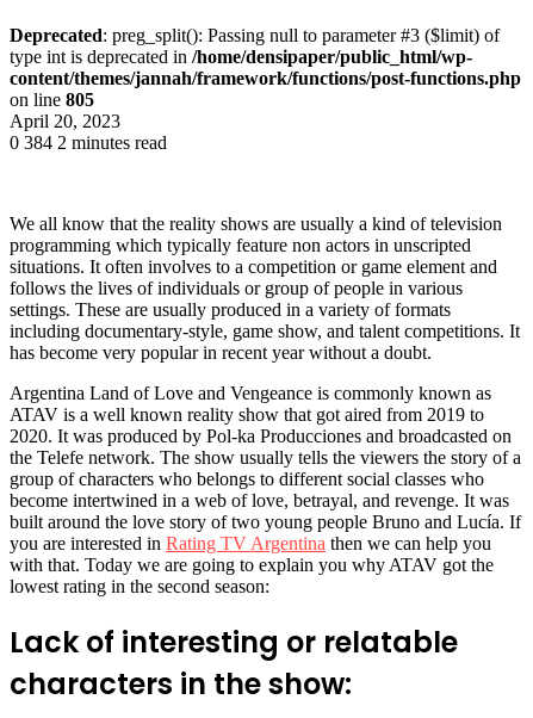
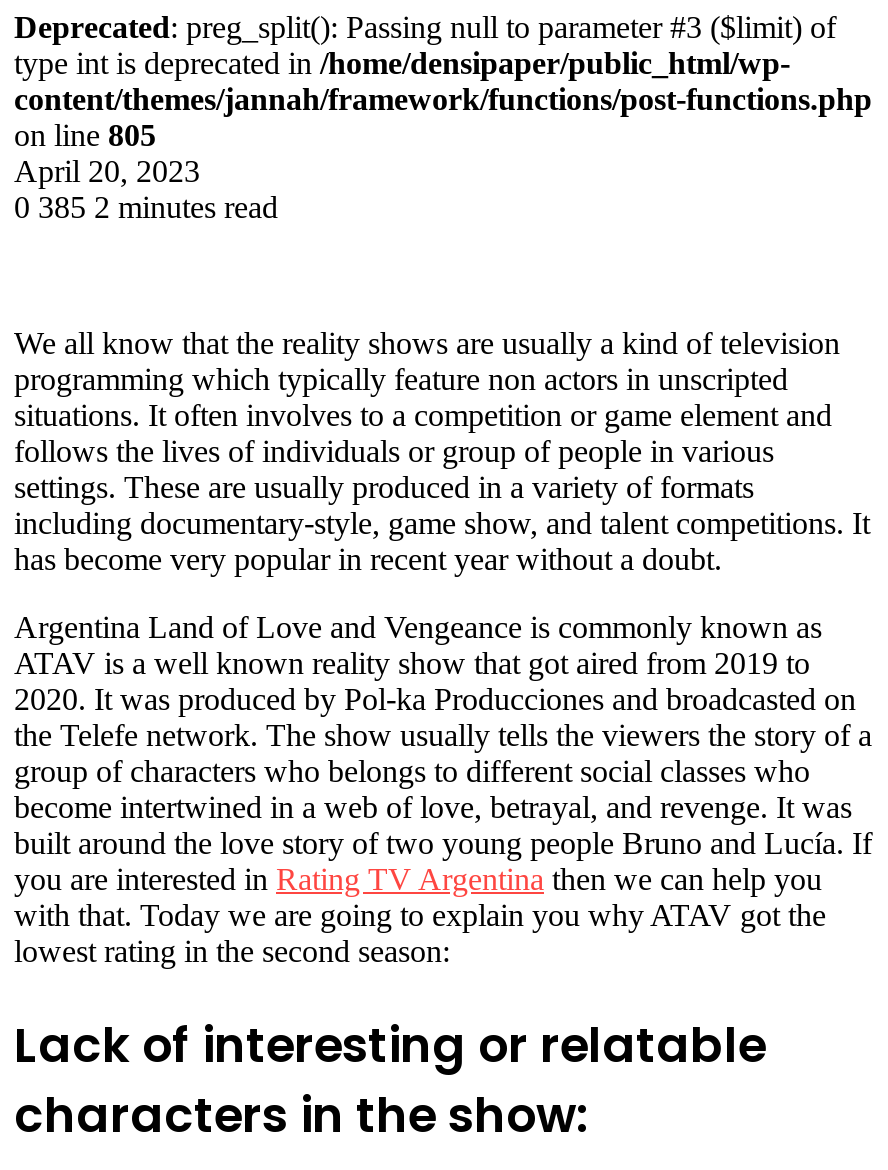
[10,132,167,153] 0 384 2 minutes read -> [14,190,278,224] 0 385 2 minutes read

